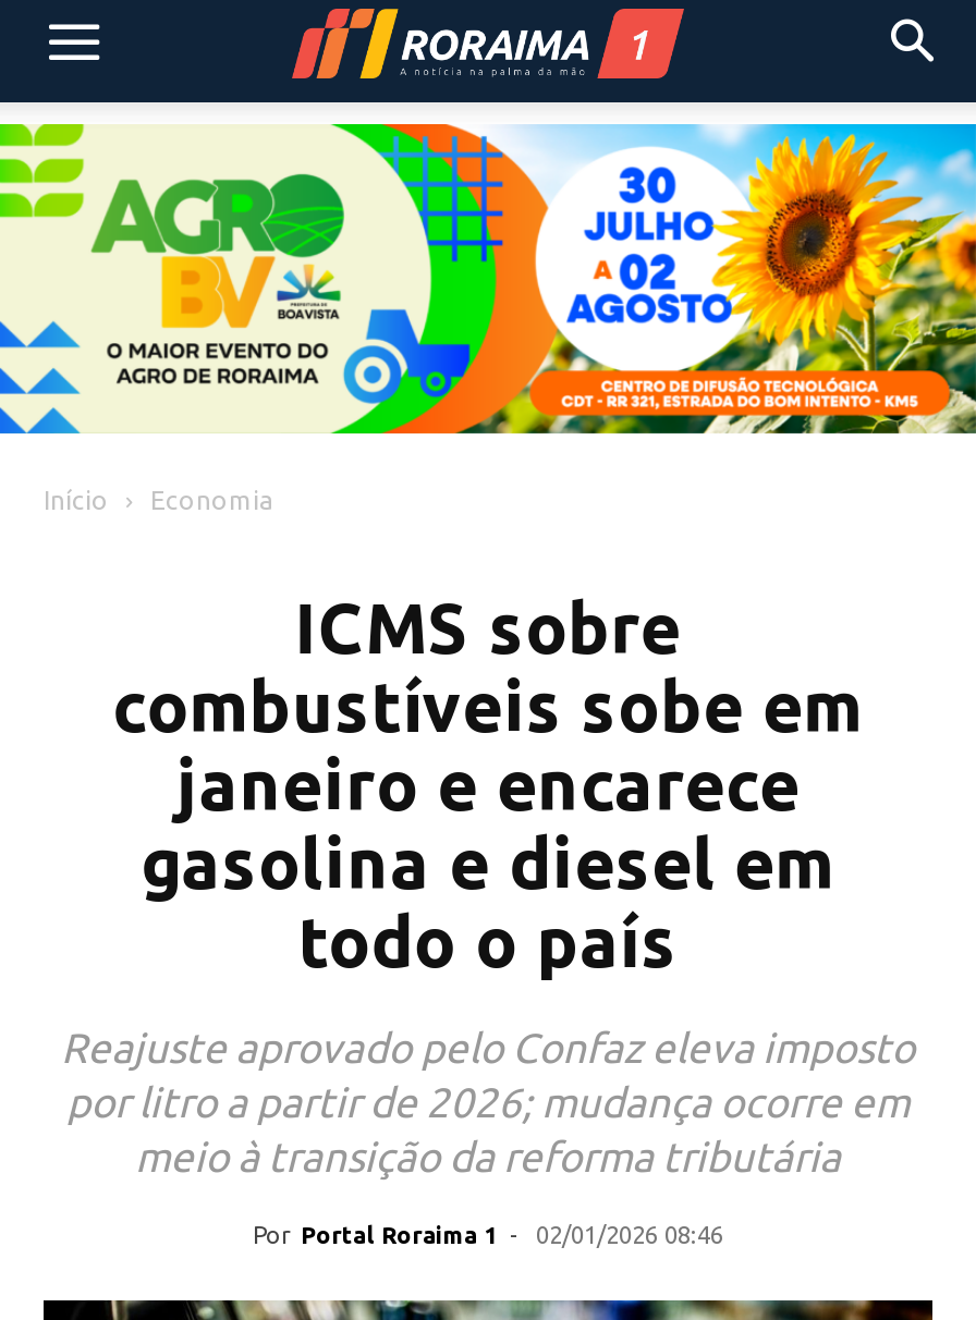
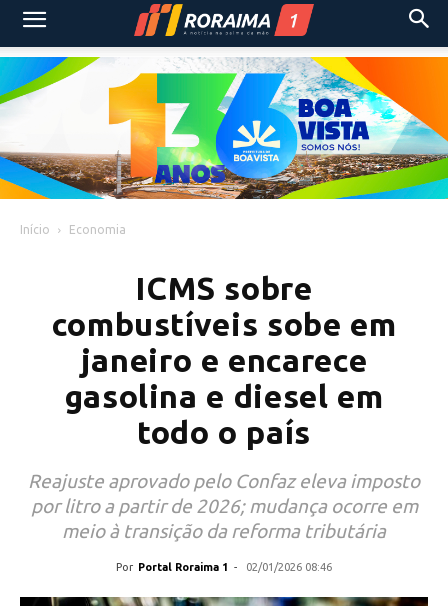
[7,122,969,436] [image] -> [3,56,445,200] [image]

